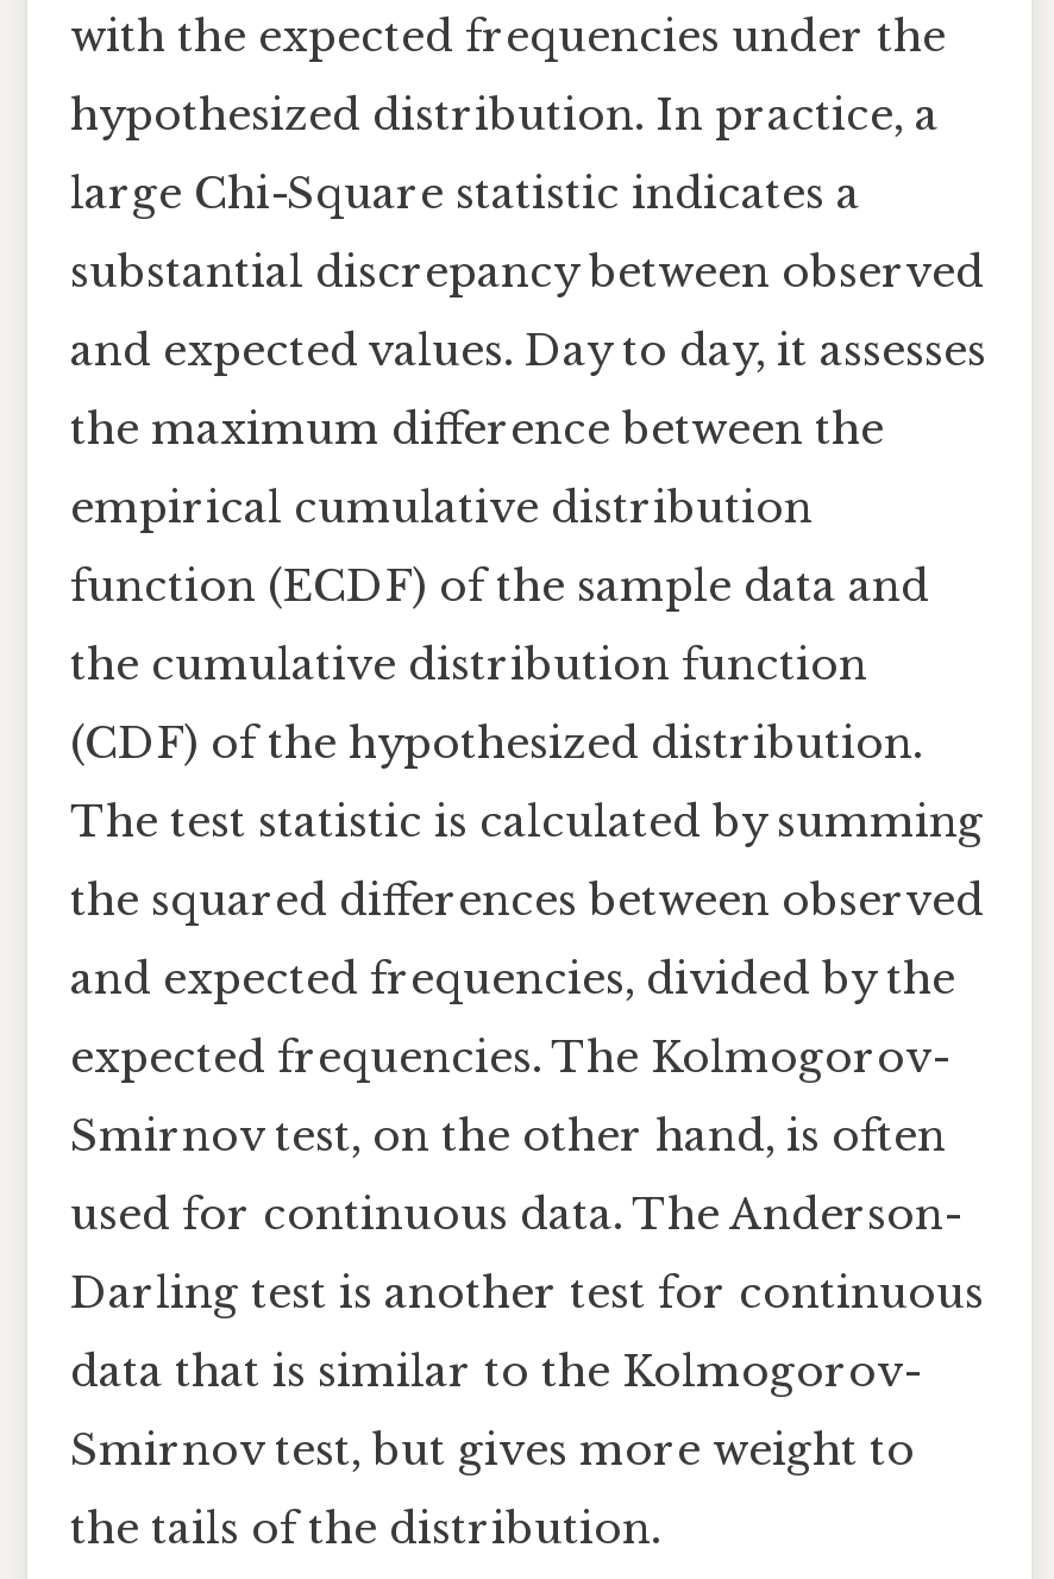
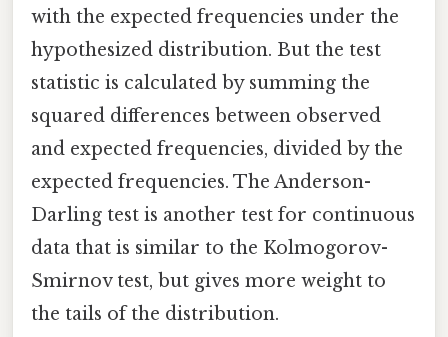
[70,89,986,926] hypothesized distribution. In practice, a | large Chi-Square statistic indicates a | substantial discrepancy between observed | and expected values. Day to day, it assesses | the maximum difference between the | empirical cumulative distribution | function (ECDF) of the sample data and | the cumulative distribution function | (CDF) of the hypothesized distribution. | The test statistic is calculated by summing | the squared differences between observed -> [31,39,381,127] hypothesized distribution. But the test | statistic is calculated by summing the | squared differences between observed
[70,1031,960,1240] expected frequencies. The Kolmogorov- | Smirnov test, on the other hand, is often | used for continuous data. The Anderson- -> [31,171,371,193] expected frequencies. The Anderson-

